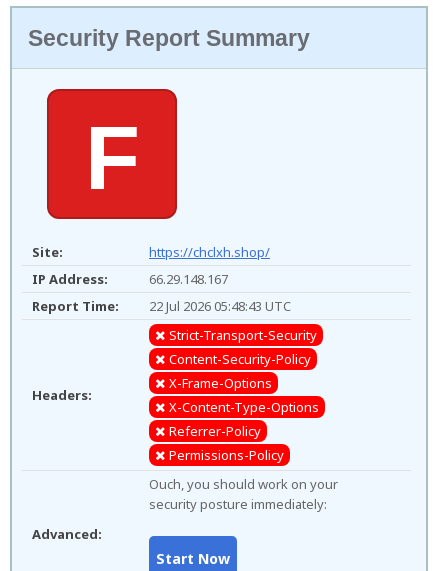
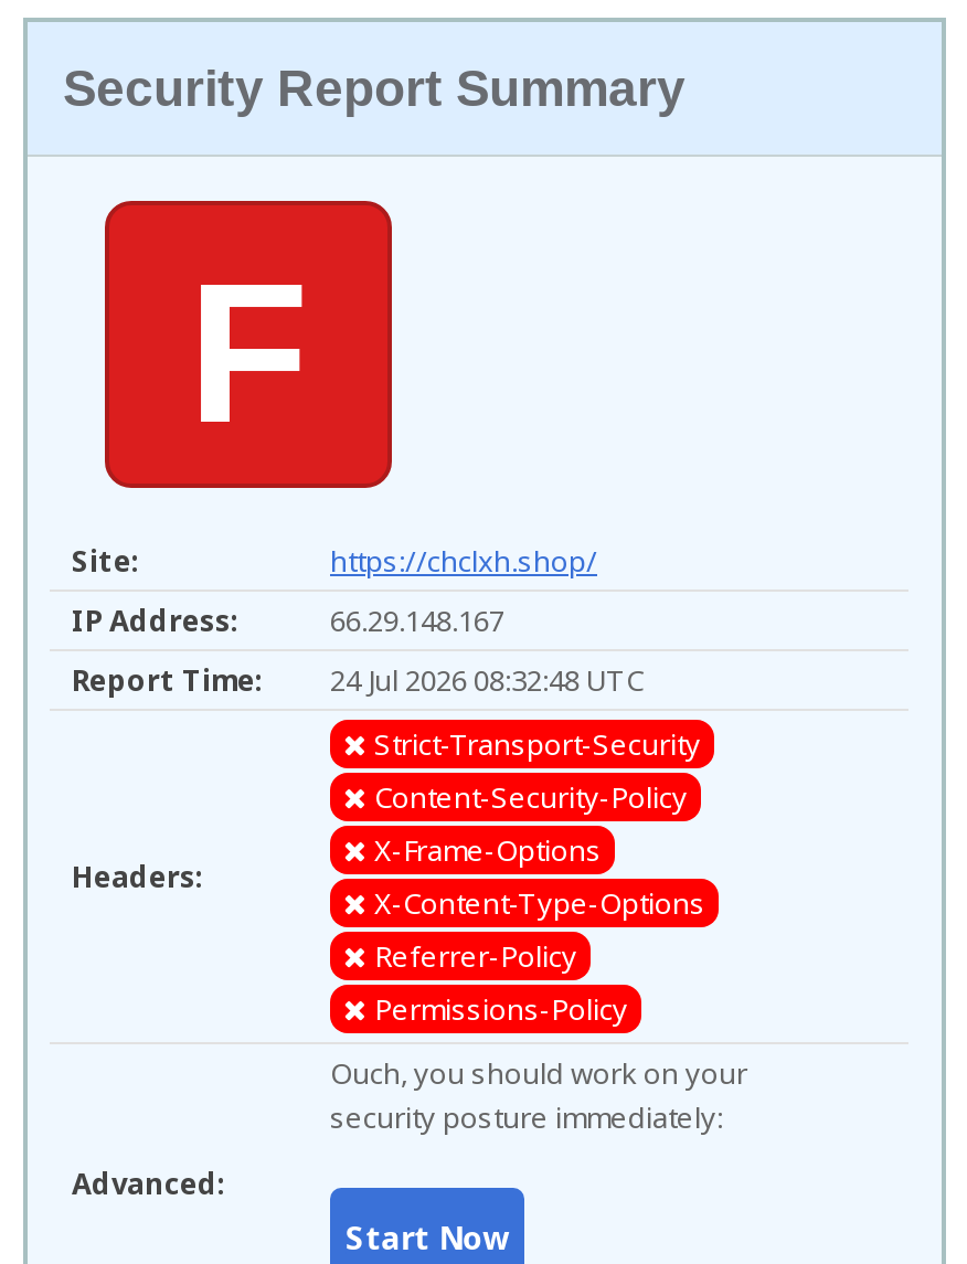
[32,297,291,315] Report Time: 22 Jul 2026 05:48:43 UTC -> [72,661,644,701] Report Time: 24 Jul 2026 08:32:48 UTC

